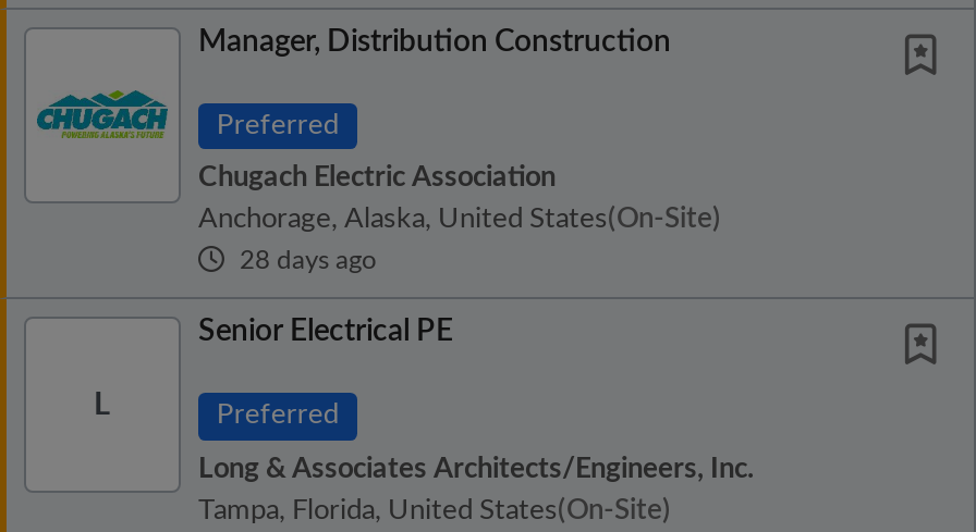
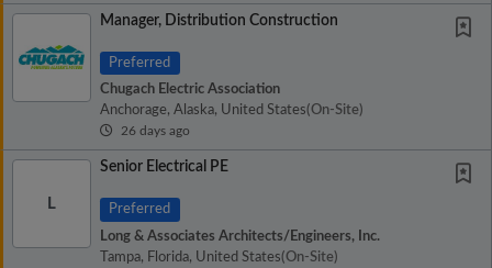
[233,247,377,273] 28 days ago -> [118,124,190,137] 26 days ago

